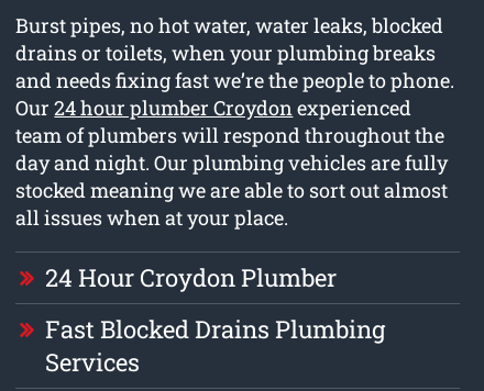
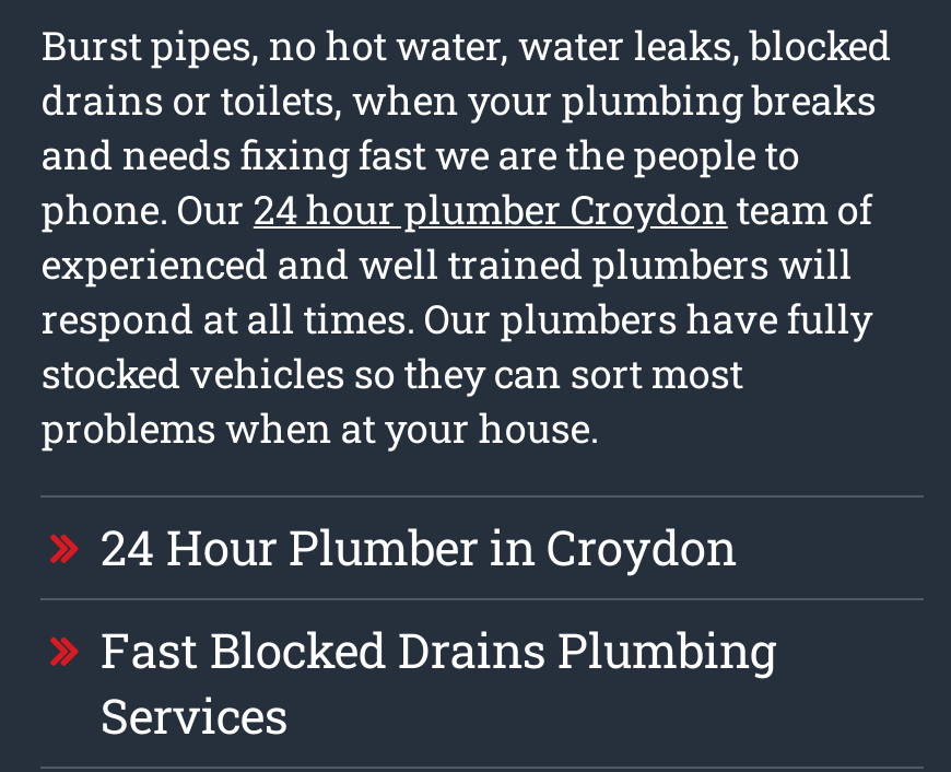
[16,67,455,231] and needs fixing fast we’re the people to phone. | Our 24 hour plumber Croydon experienced | team of plumbers will respond throughout the | day and night. Our plumbing vehicles are fully | stocked meaning we are able to sort out almost | all issues when at your place. -> [41,128,872,454] and needs fixing fast we are the people to | phone. Our 24 hour plumber Croydon team of | experienced and well trained plumbers will | respond at all times. Our plumbers have fully | stocked vehicles so they can sort most | problems when at your house.
[46,261,337,293] 24 Hour Croydon Plumber -> [100,515,737,578] 24 Hour Plumber in Croydon

